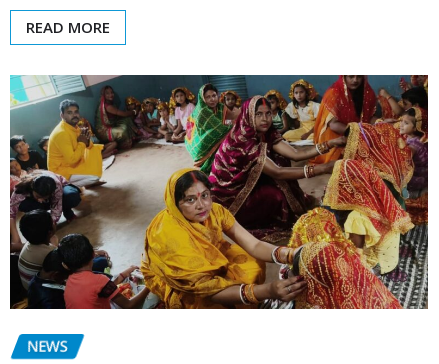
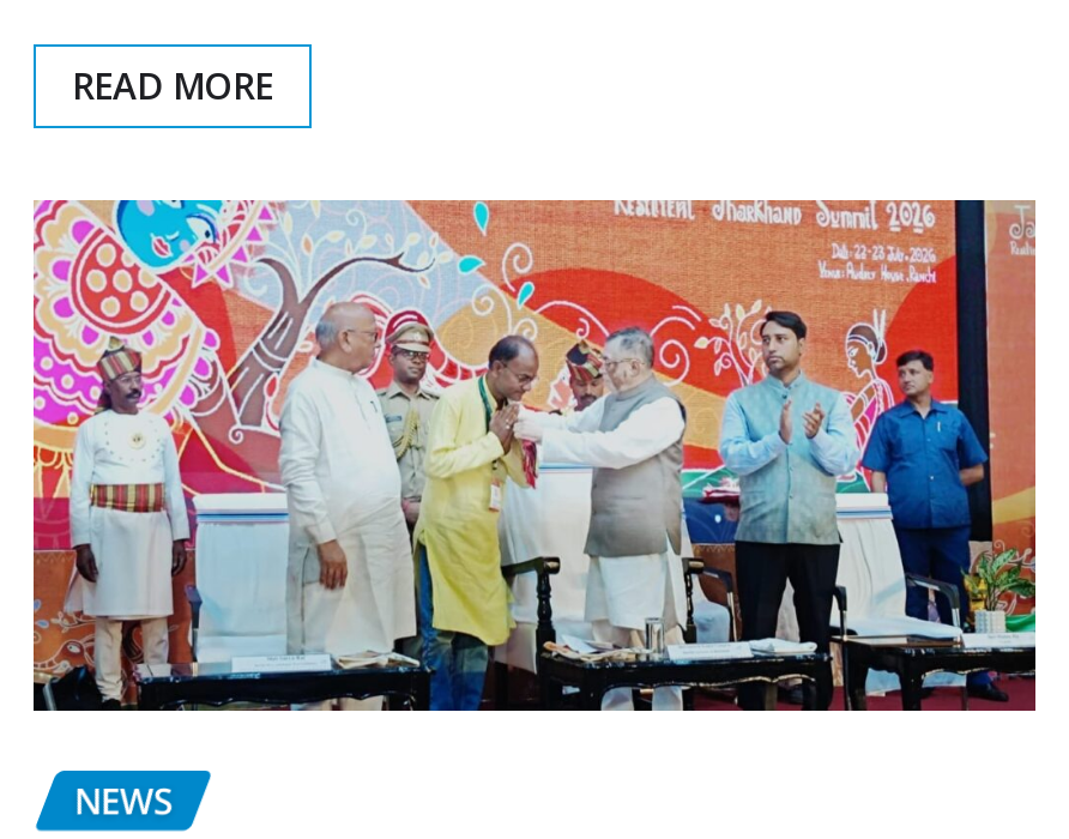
[9,74,429,310] [image] -> [31,198,1038,716] [image]

